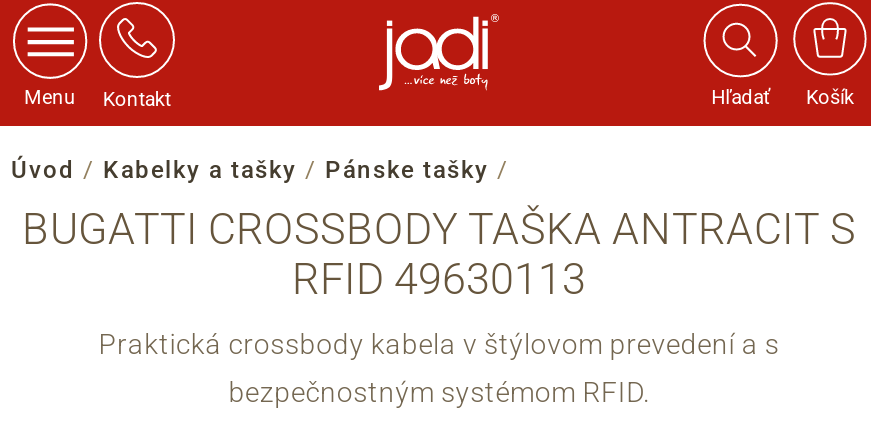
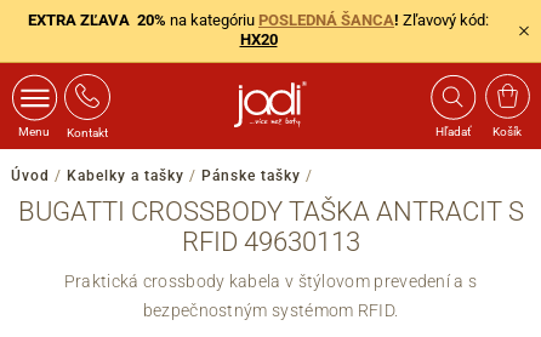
none -> [28,11,489,48] EXTRA ZĽAVA 20% na kategóriu POSLEDNÁ ŠANCA! Zľavový kód: | HX20

